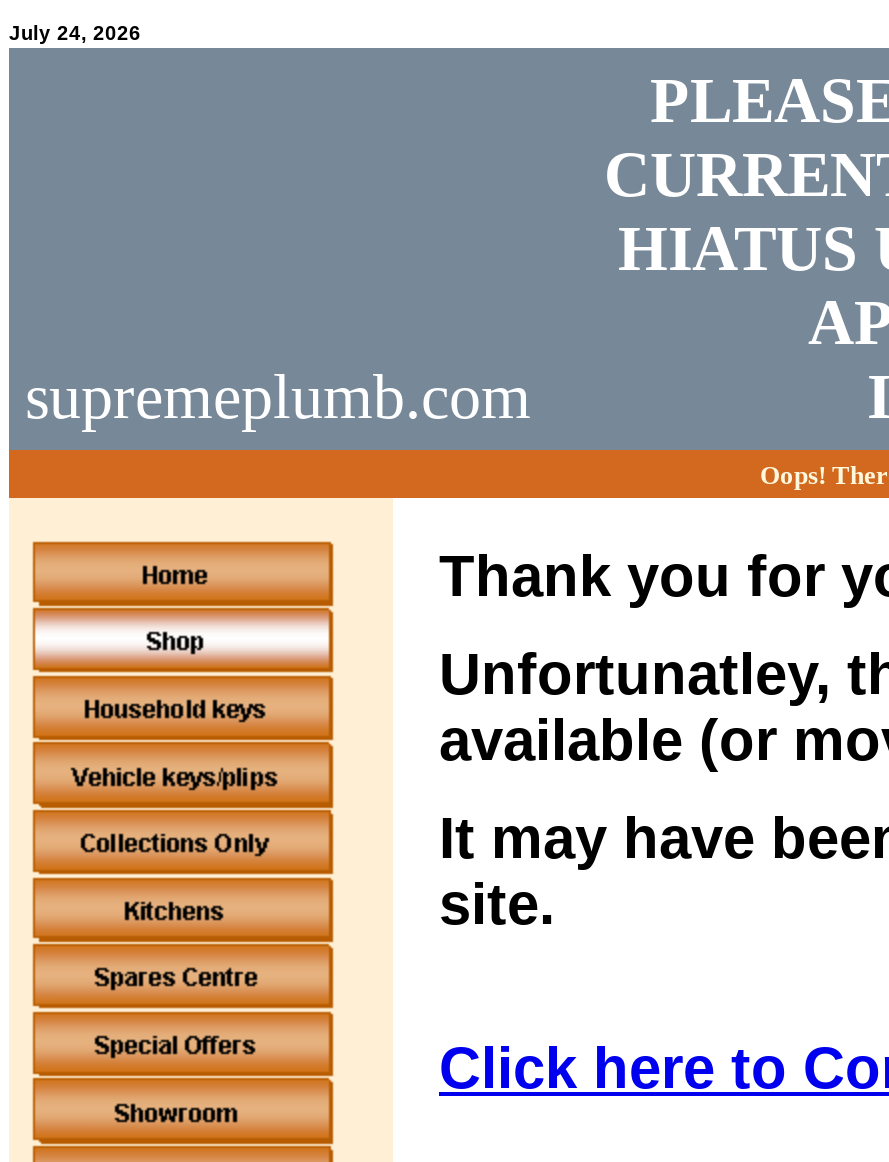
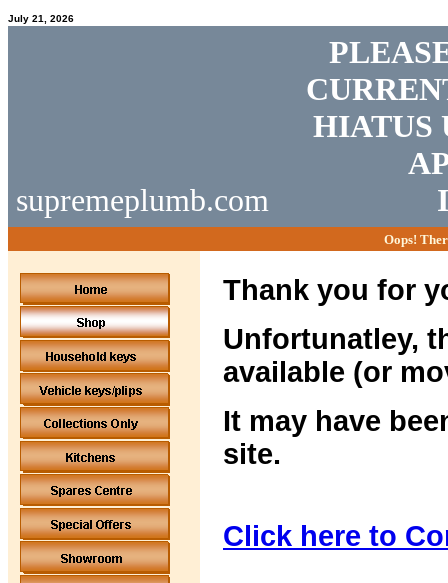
[9,22,141,44] July 24, 2026 -> [8,13,74,24] July 21, 2026

